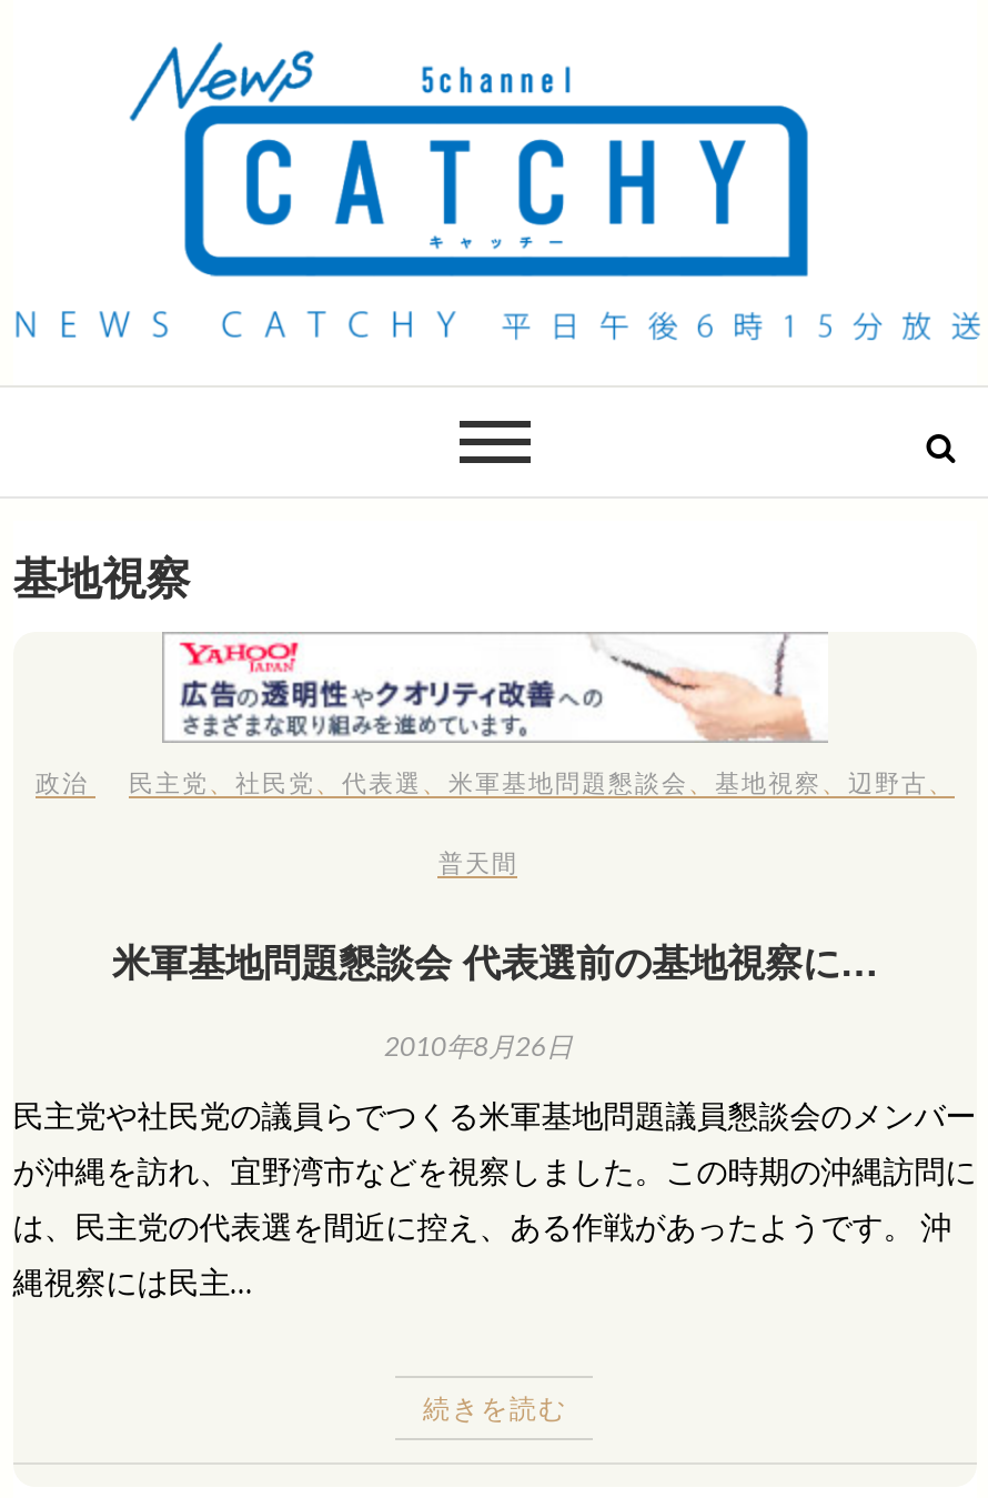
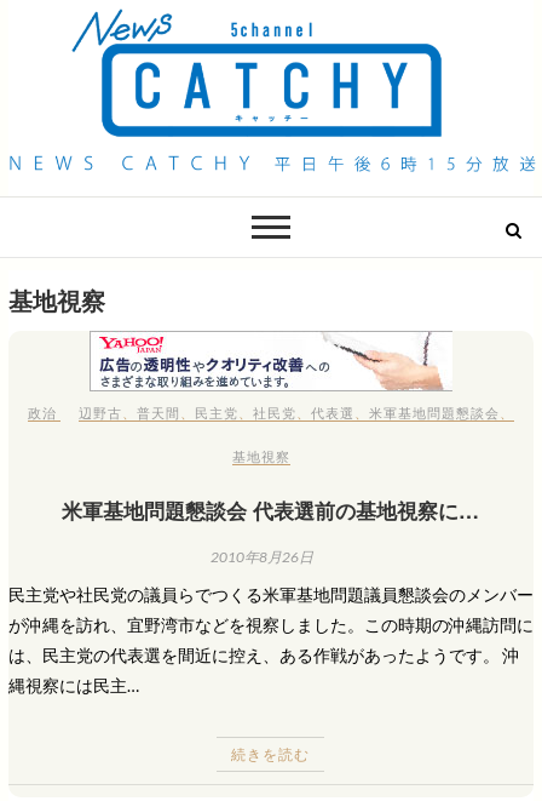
[129,767,955,796] 民主党、社民党、代表選、米軍基地問題懇談会、基地視察、辺野古、 -> [79,405,514,420] 辺野古、普天間、民主党、社民党、代表選、米軍基地問題懇談会、
[438,847,518,876] 普天間 -> [233,448,291,464] 基地視察

